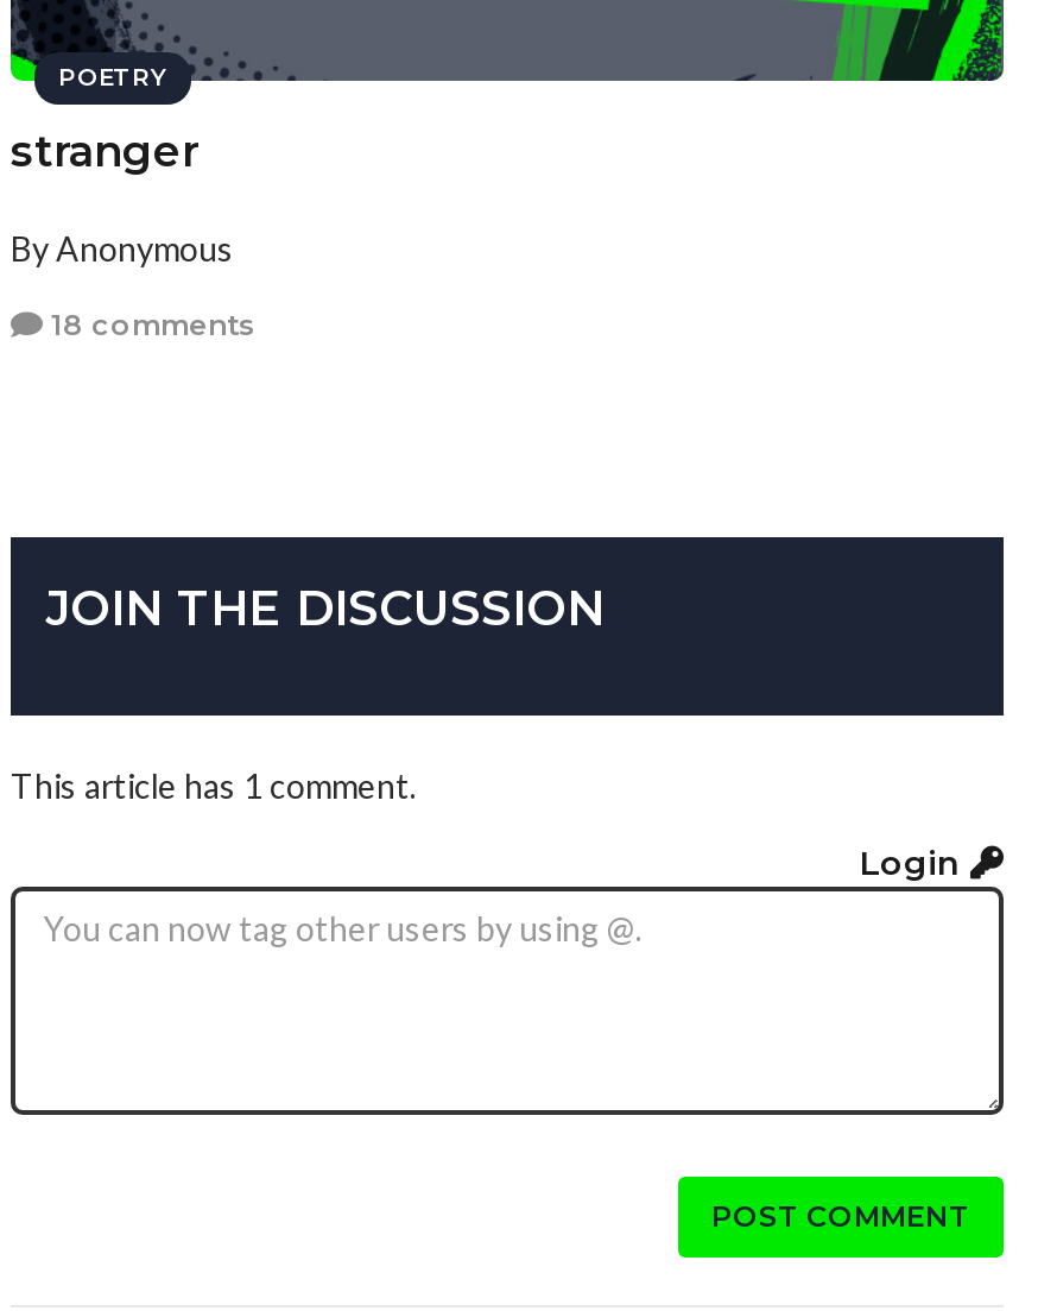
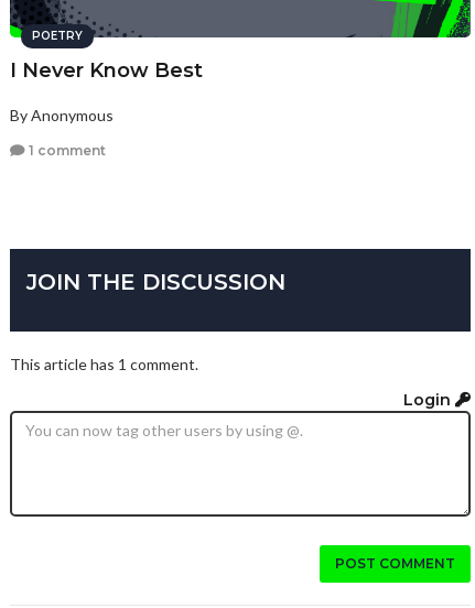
[11,127,198,179] stranger -> [10,59,203,83] I Never Know Best
[44,306,255,342] 18 comments -> [25,142,106,158] 1 comment

